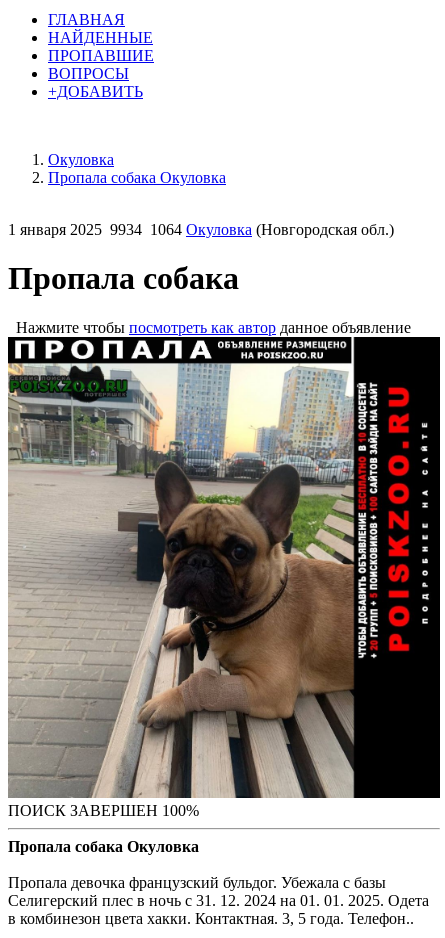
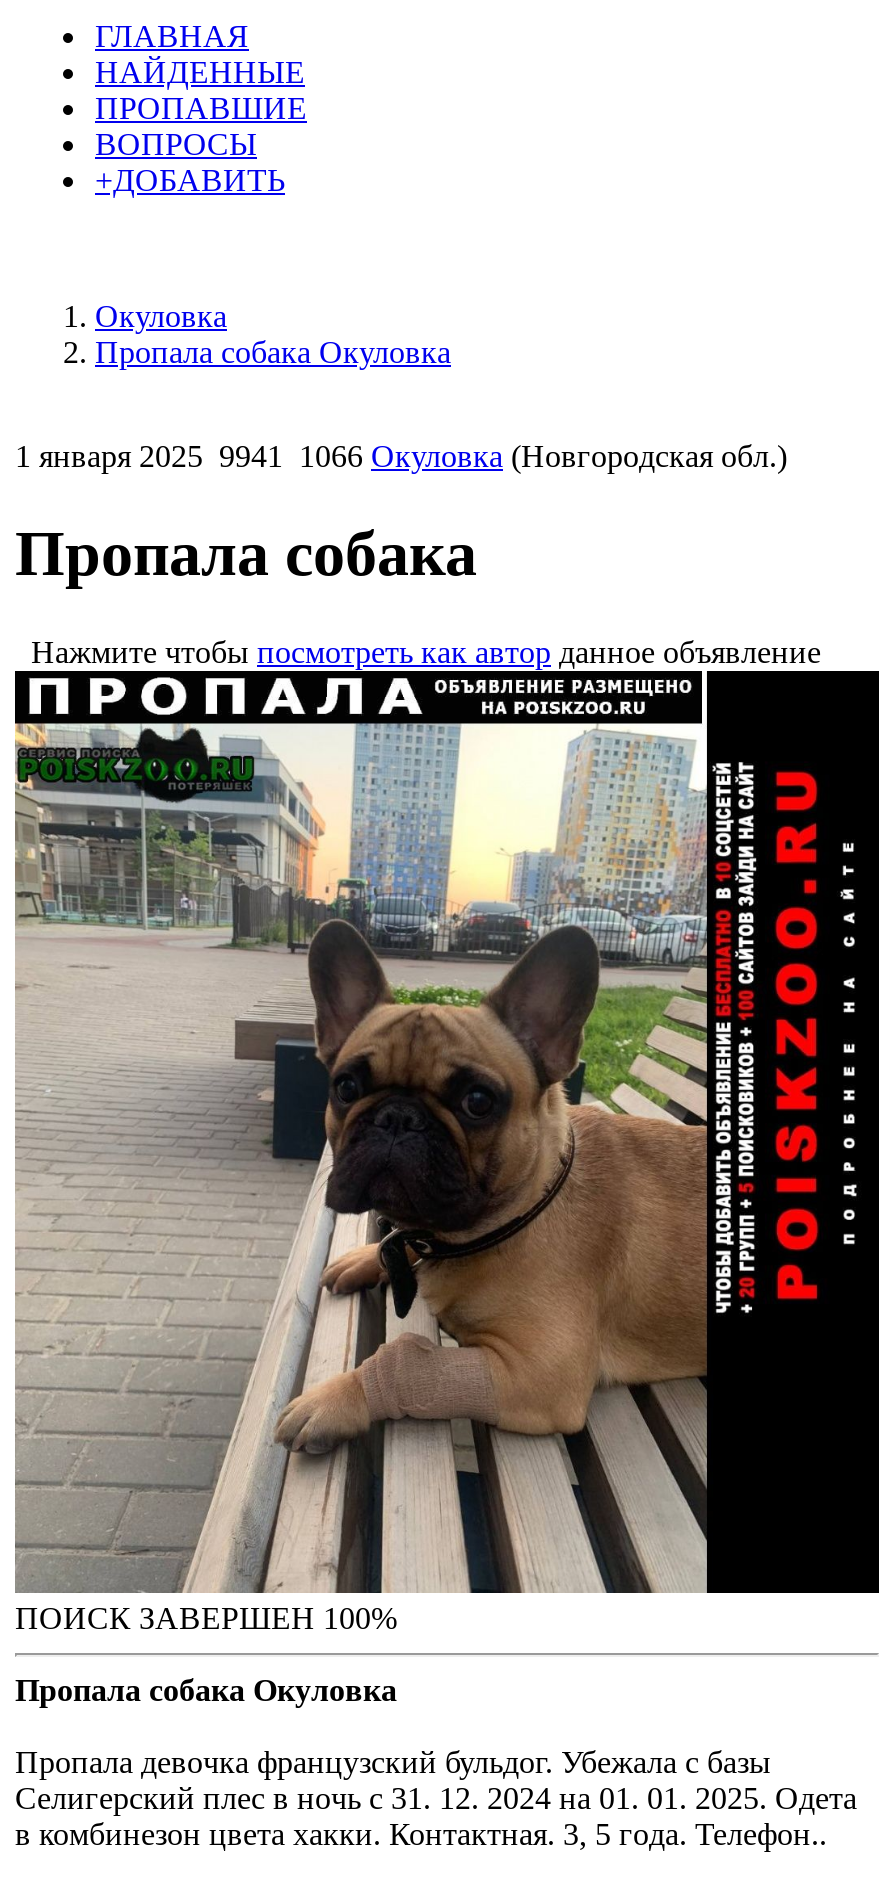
[8,221,394,238] 1 января 2025 9934 1064 Окуловка (Новгородская обл.) -> [15,439,787,473] 1 января 2025 9941 1066 Окуловка (Новгородская обл.)

